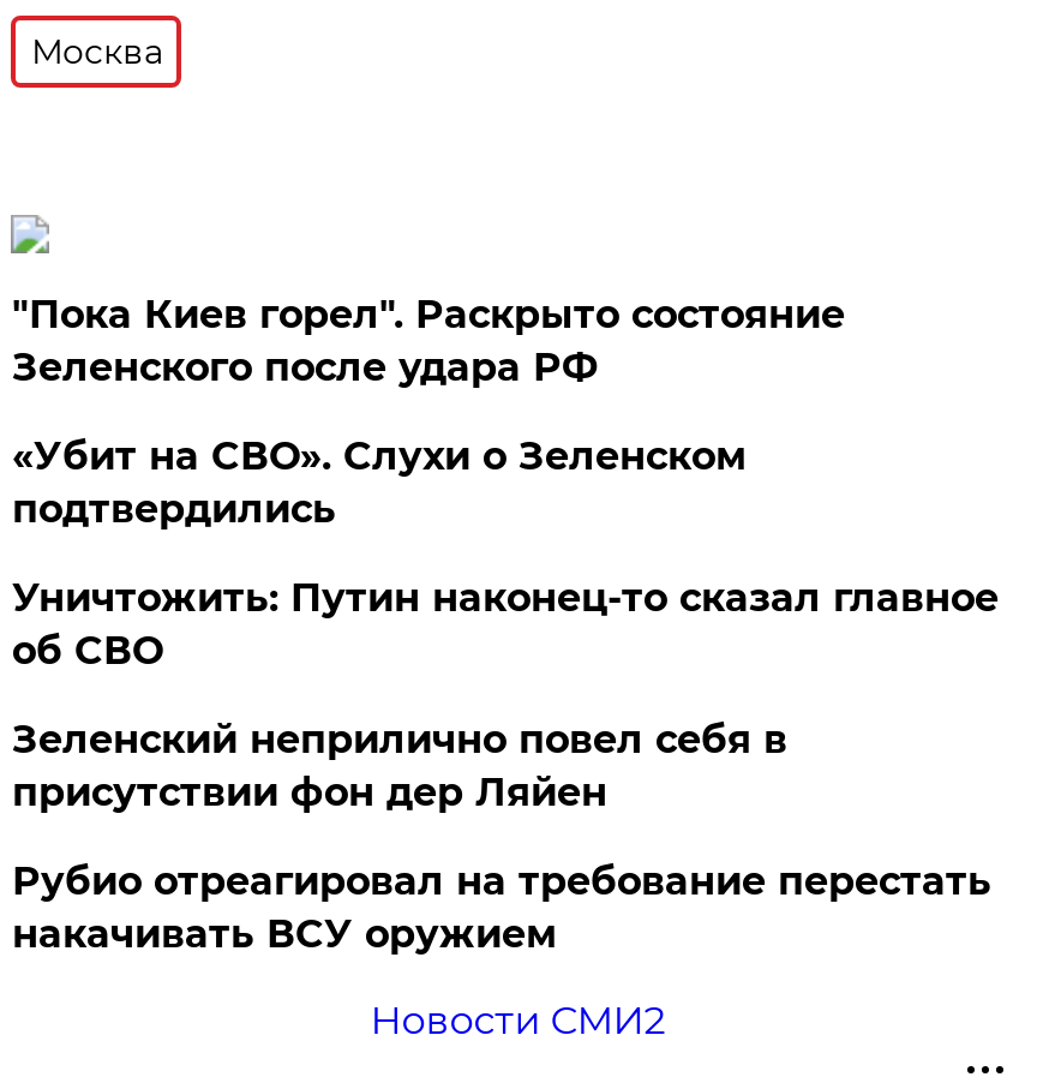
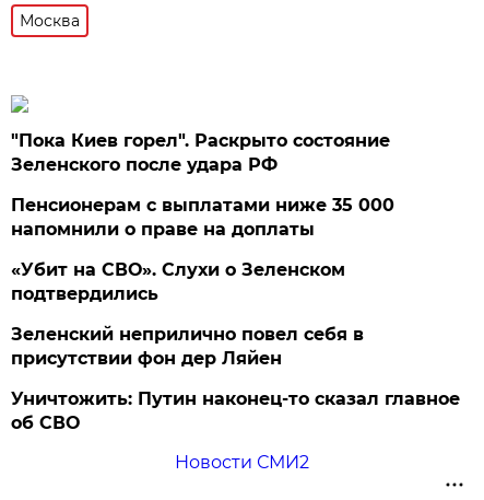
none -> [11,195,395,240] Пенсионерам с выплатами ниже 35 000 | напомнили о праве на доплаты
moved [12,433,746,532] -> [11,259,346,304]: «Убит на СВО». Слухи о Зеленском | подтвердились
moved [12,575,998,674] -> [11,388,460,433]: Уничтожить: Путин наконец-то сказал главное | об СВО
[12,858,991,957] Рубио отреагировал на требование перестать | накачивать ВСУ оружием -> none

